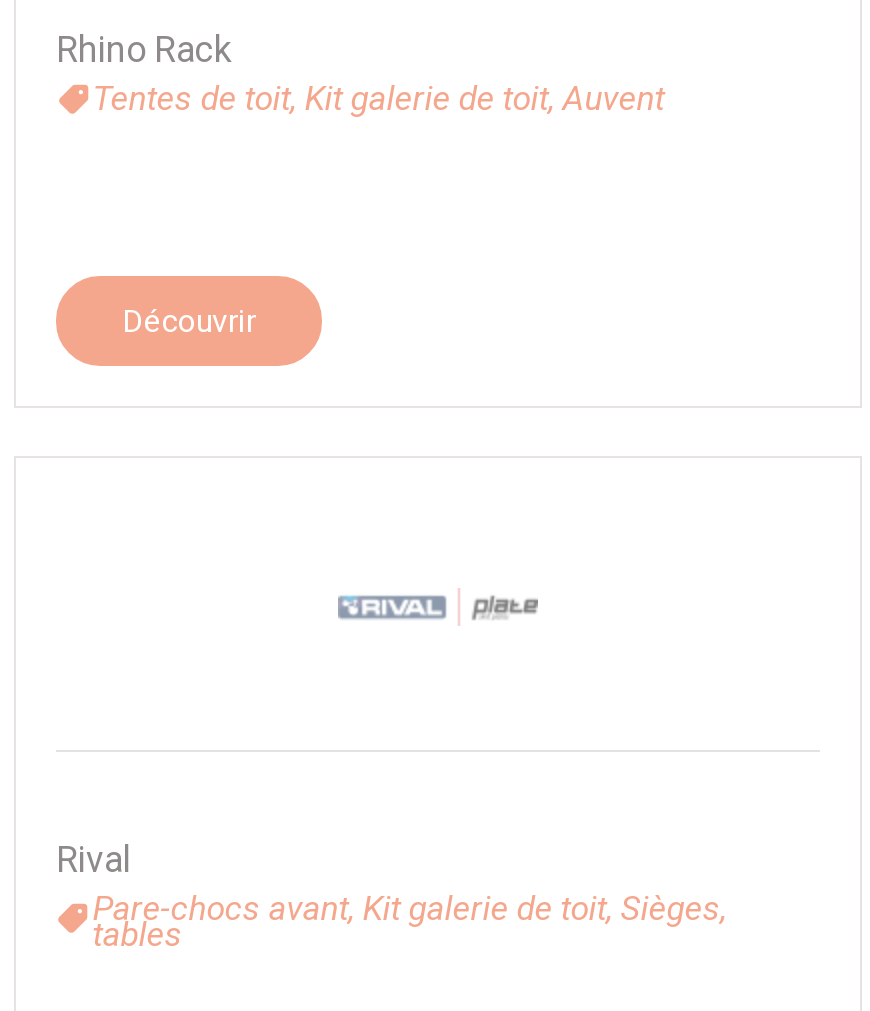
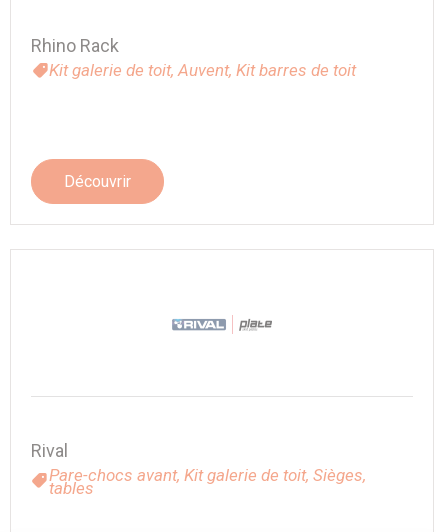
[92,78,664,118] Tentes de toit, Kit galerie de toit, Auvent -> [49,60,356,80] Kit galerie de toit, Auvent, Kit barres de toit

